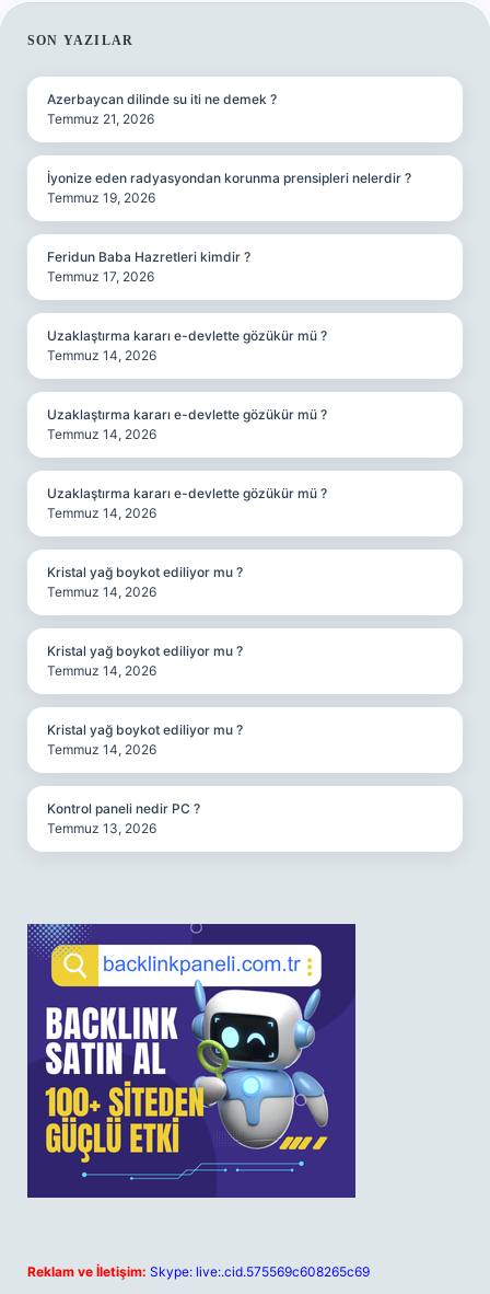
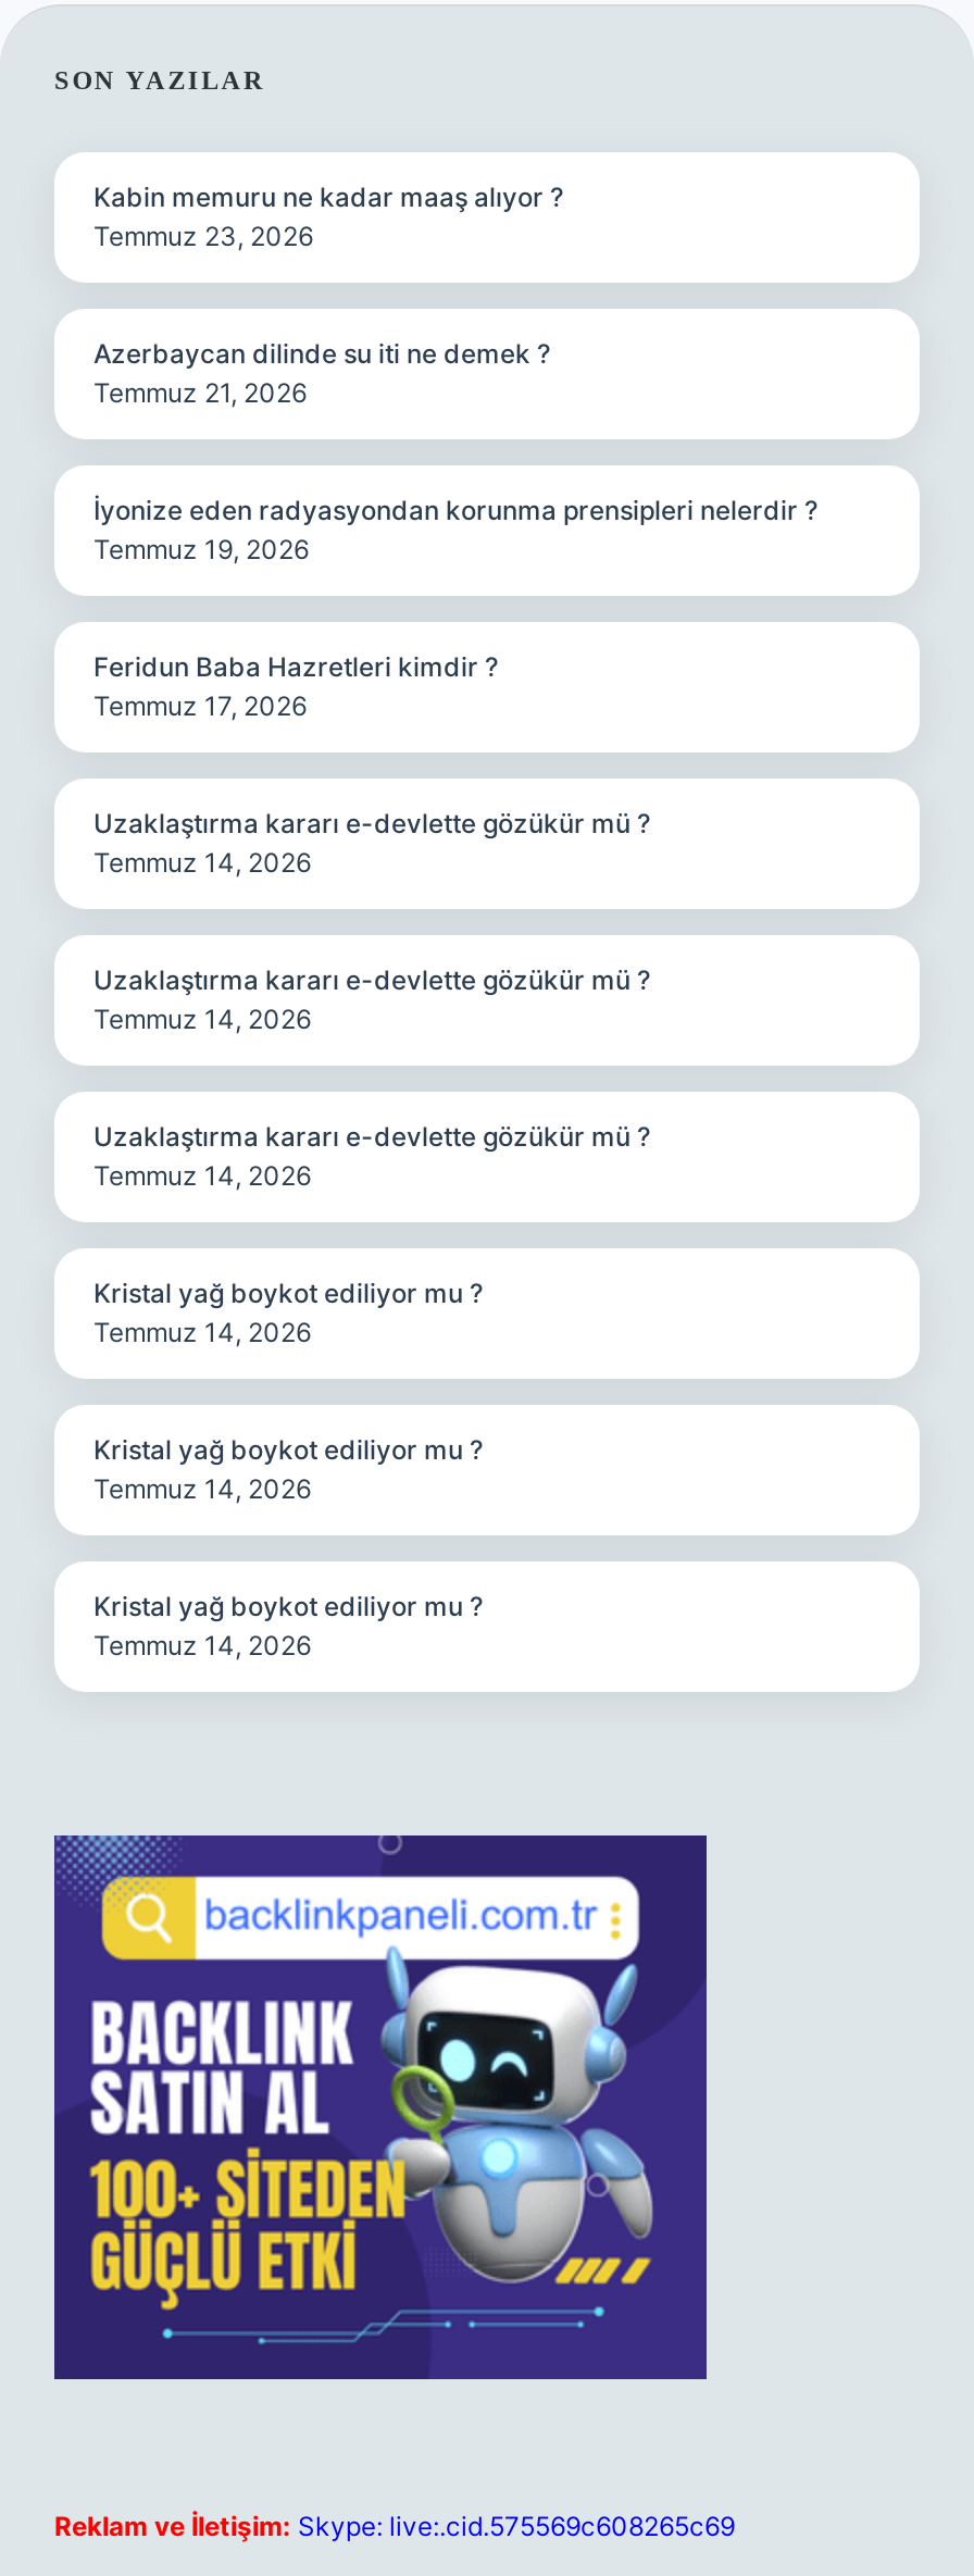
none -> [93,181,563,252] Kabin memuru ne kadar maaş alıyor ? | Temmuz 23, 2026
moved [47,91,411,758] -> [93,337,817,1662]: Azerbaycan dilinde su iti ne demek ? | Temmuz 21, 2026 | İyonize eden radyasyondan korunma prensipleri nelerdir ? | ... | Kristal yağ boykot ediliyor mu ? | Temmuz 14, 2026
[47,800,200,836] Kontrol paneli nedir PC ? | Temmuz 13, 2026 -> none

